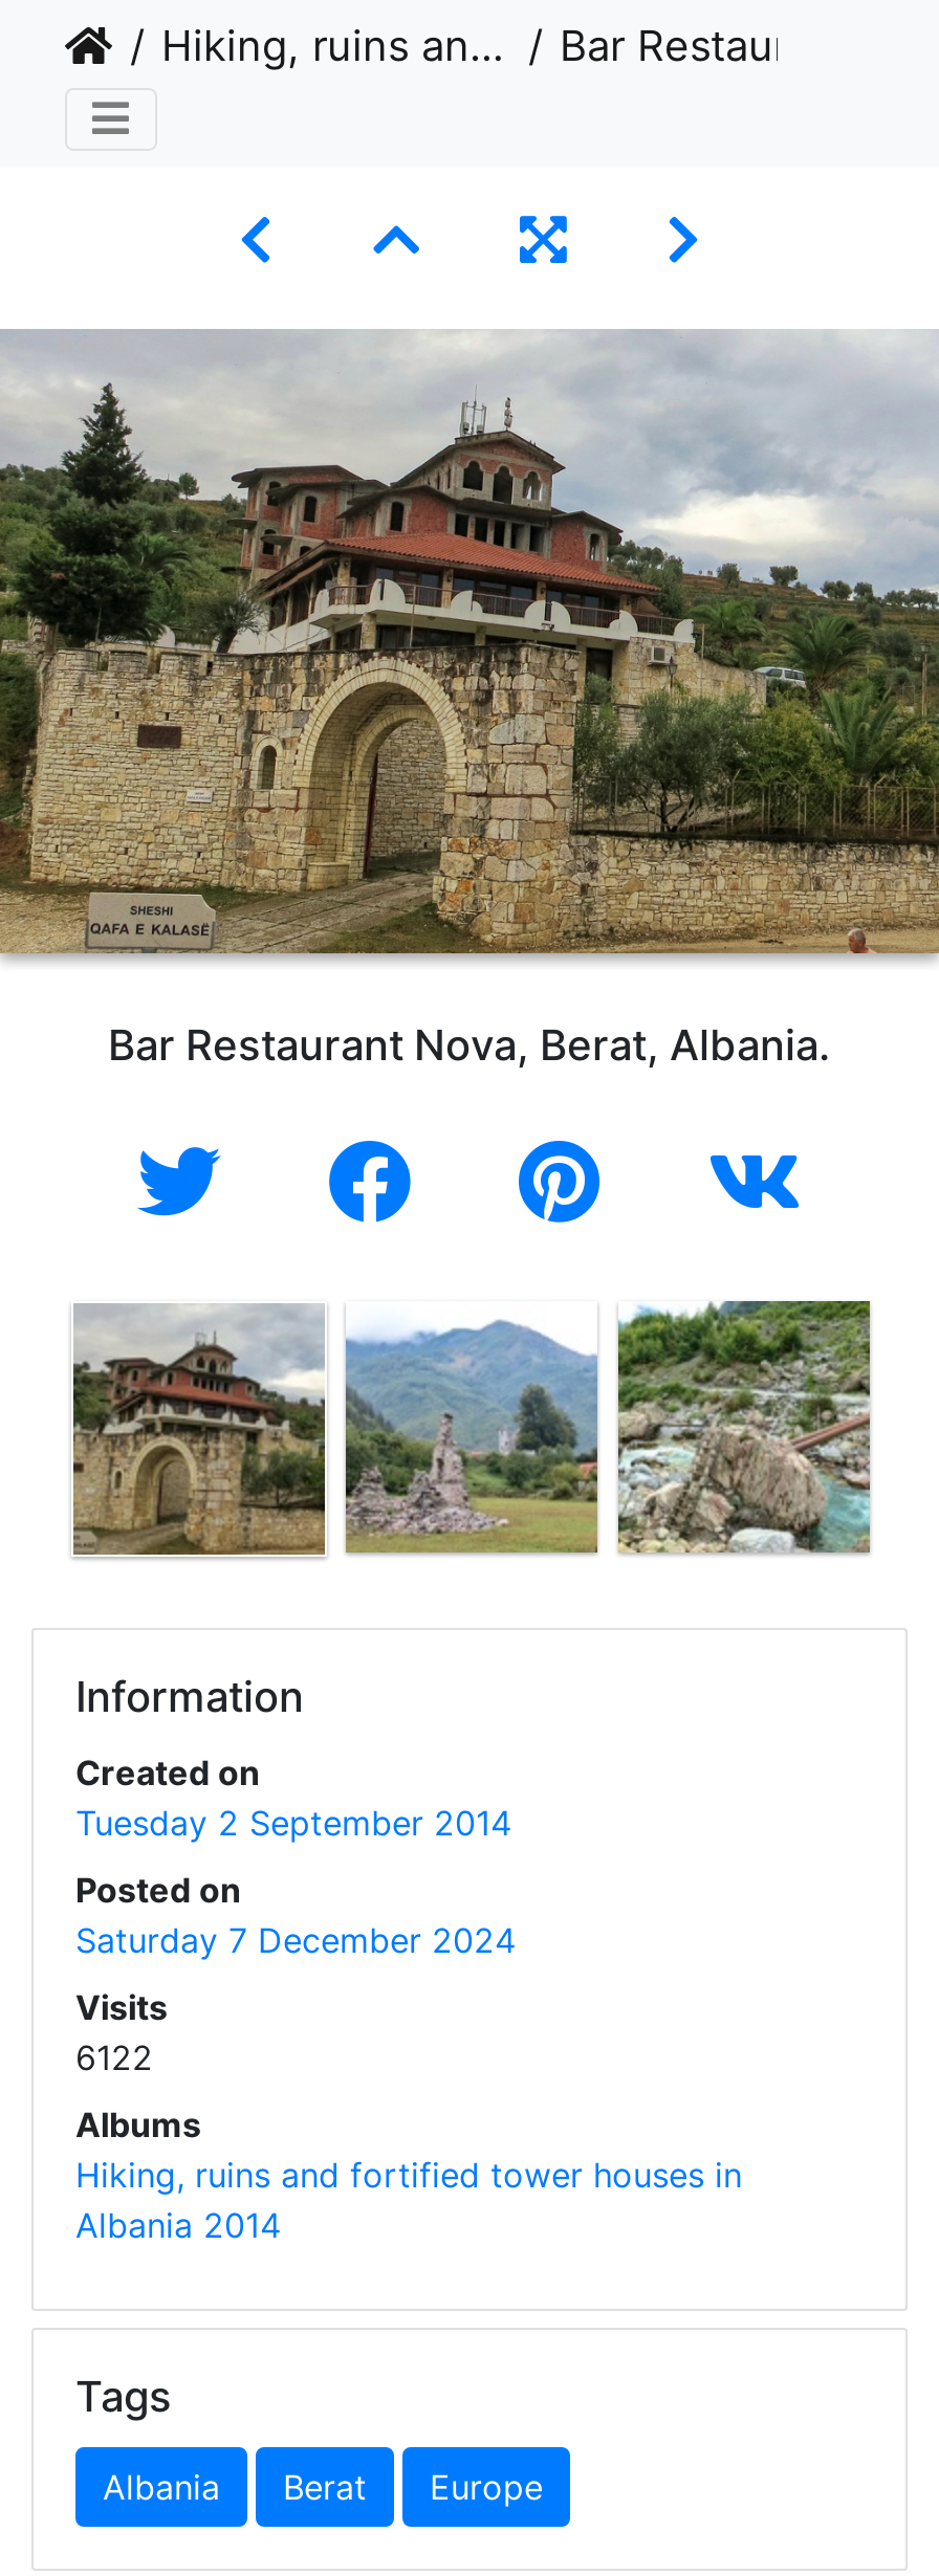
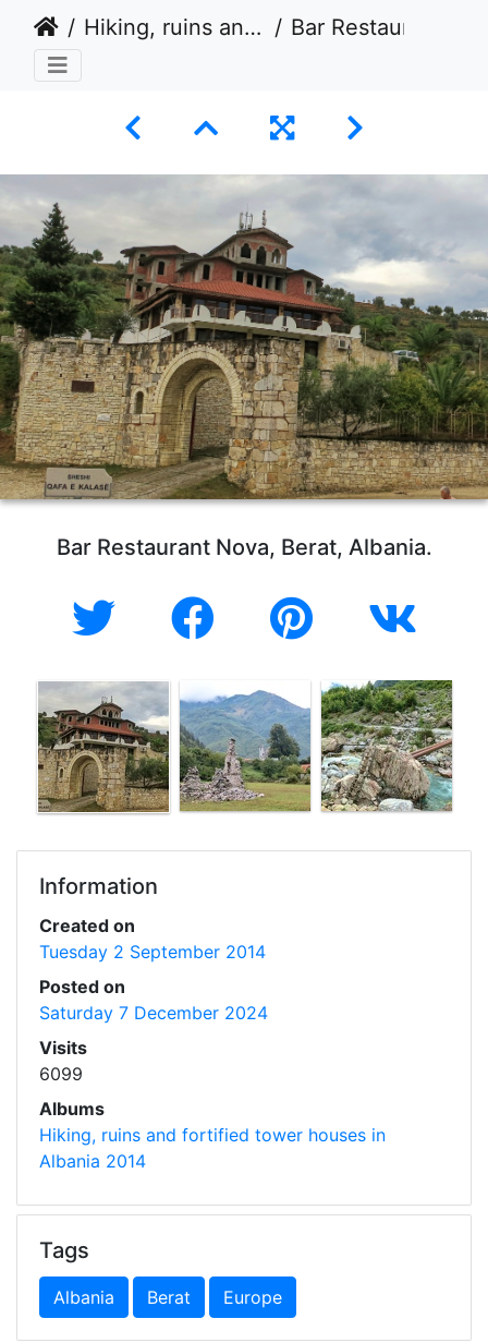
[75,2037,153,2079] 6122 -> [39,1063,83,1085] 6099

